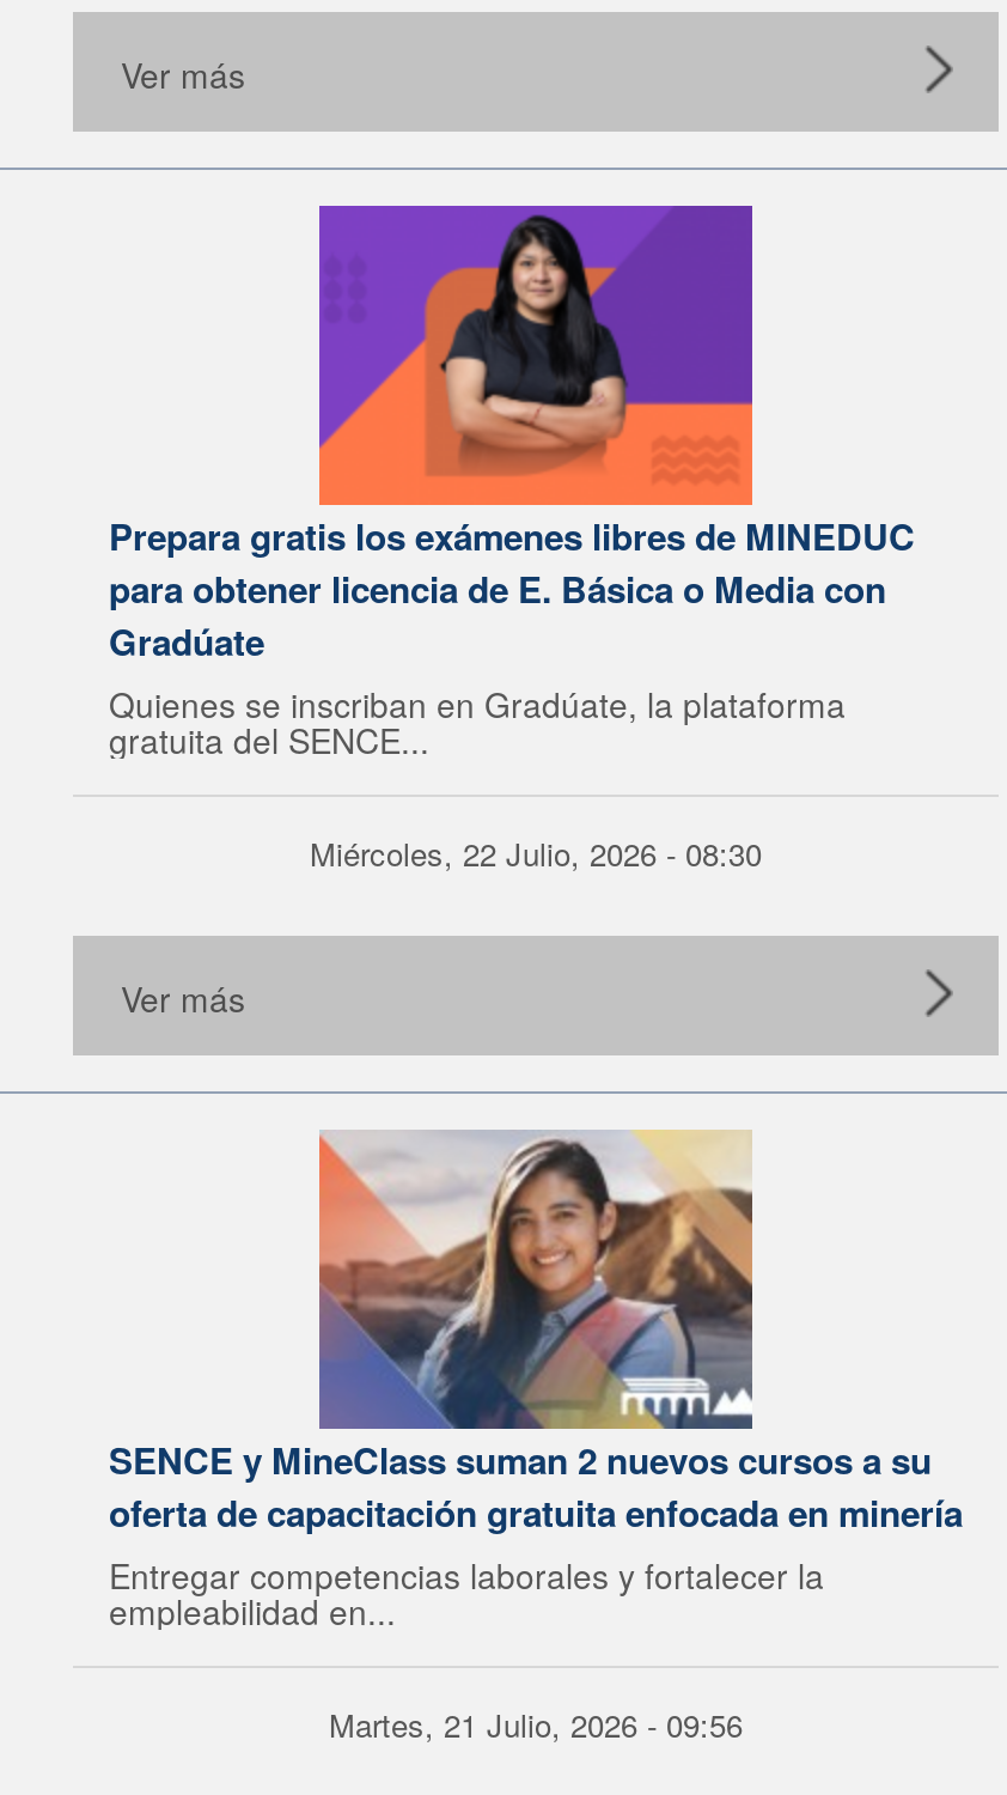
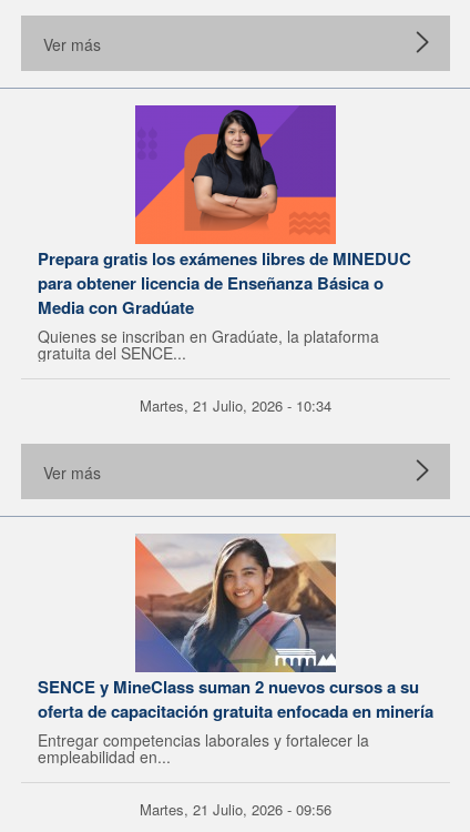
[109,562,886,668] para obtener licencia de E. Básica o Media con | Gradúate -> [38,271,384,319] para obtener licencia de Enseñanza Básica o | Media con Gradúate
[310,830,762,876] Miércoles, 22 Julio, 2026 - 08:30 -> [140,395,331,416] Martes, 21 Julio, 2026 - 10:34

